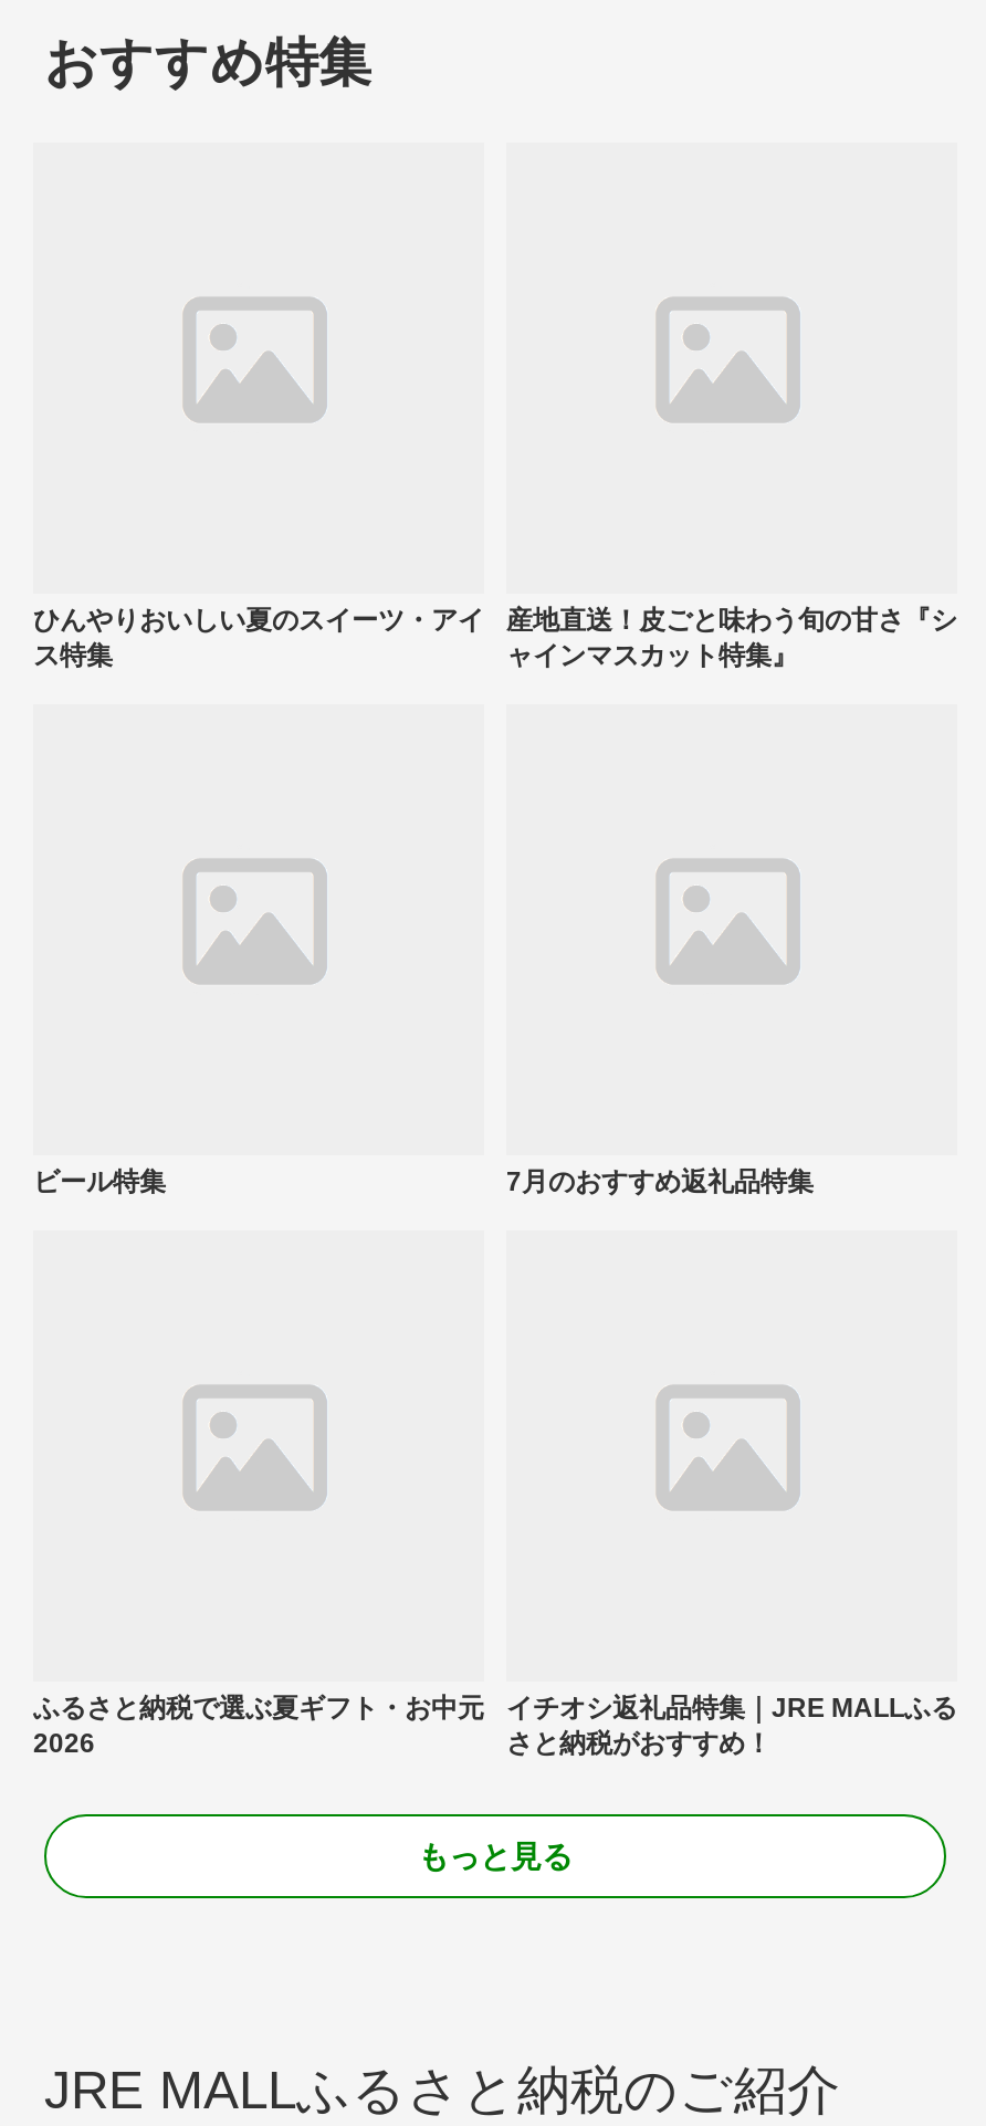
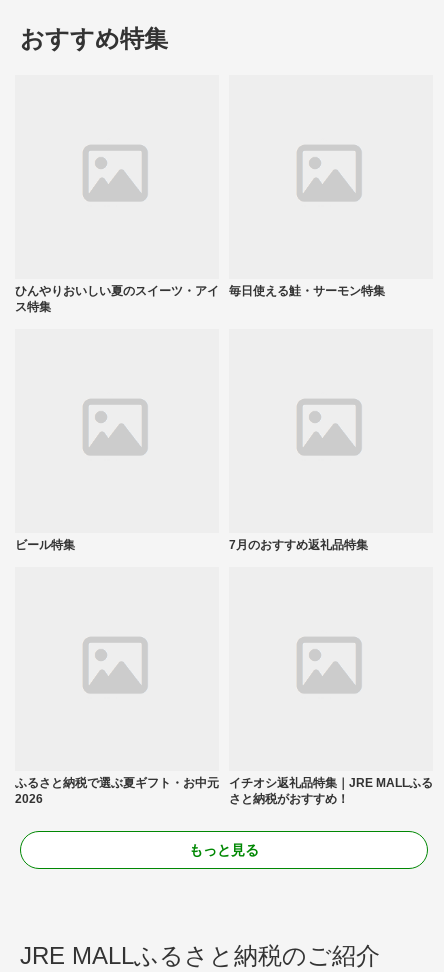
[506,604,957,670] 産地直送！皮ごと味わう旬の甘さ『シ | ャインマスカット特集』 -> [229,284,385,298] 毎日使える鮭・サーモン特集

